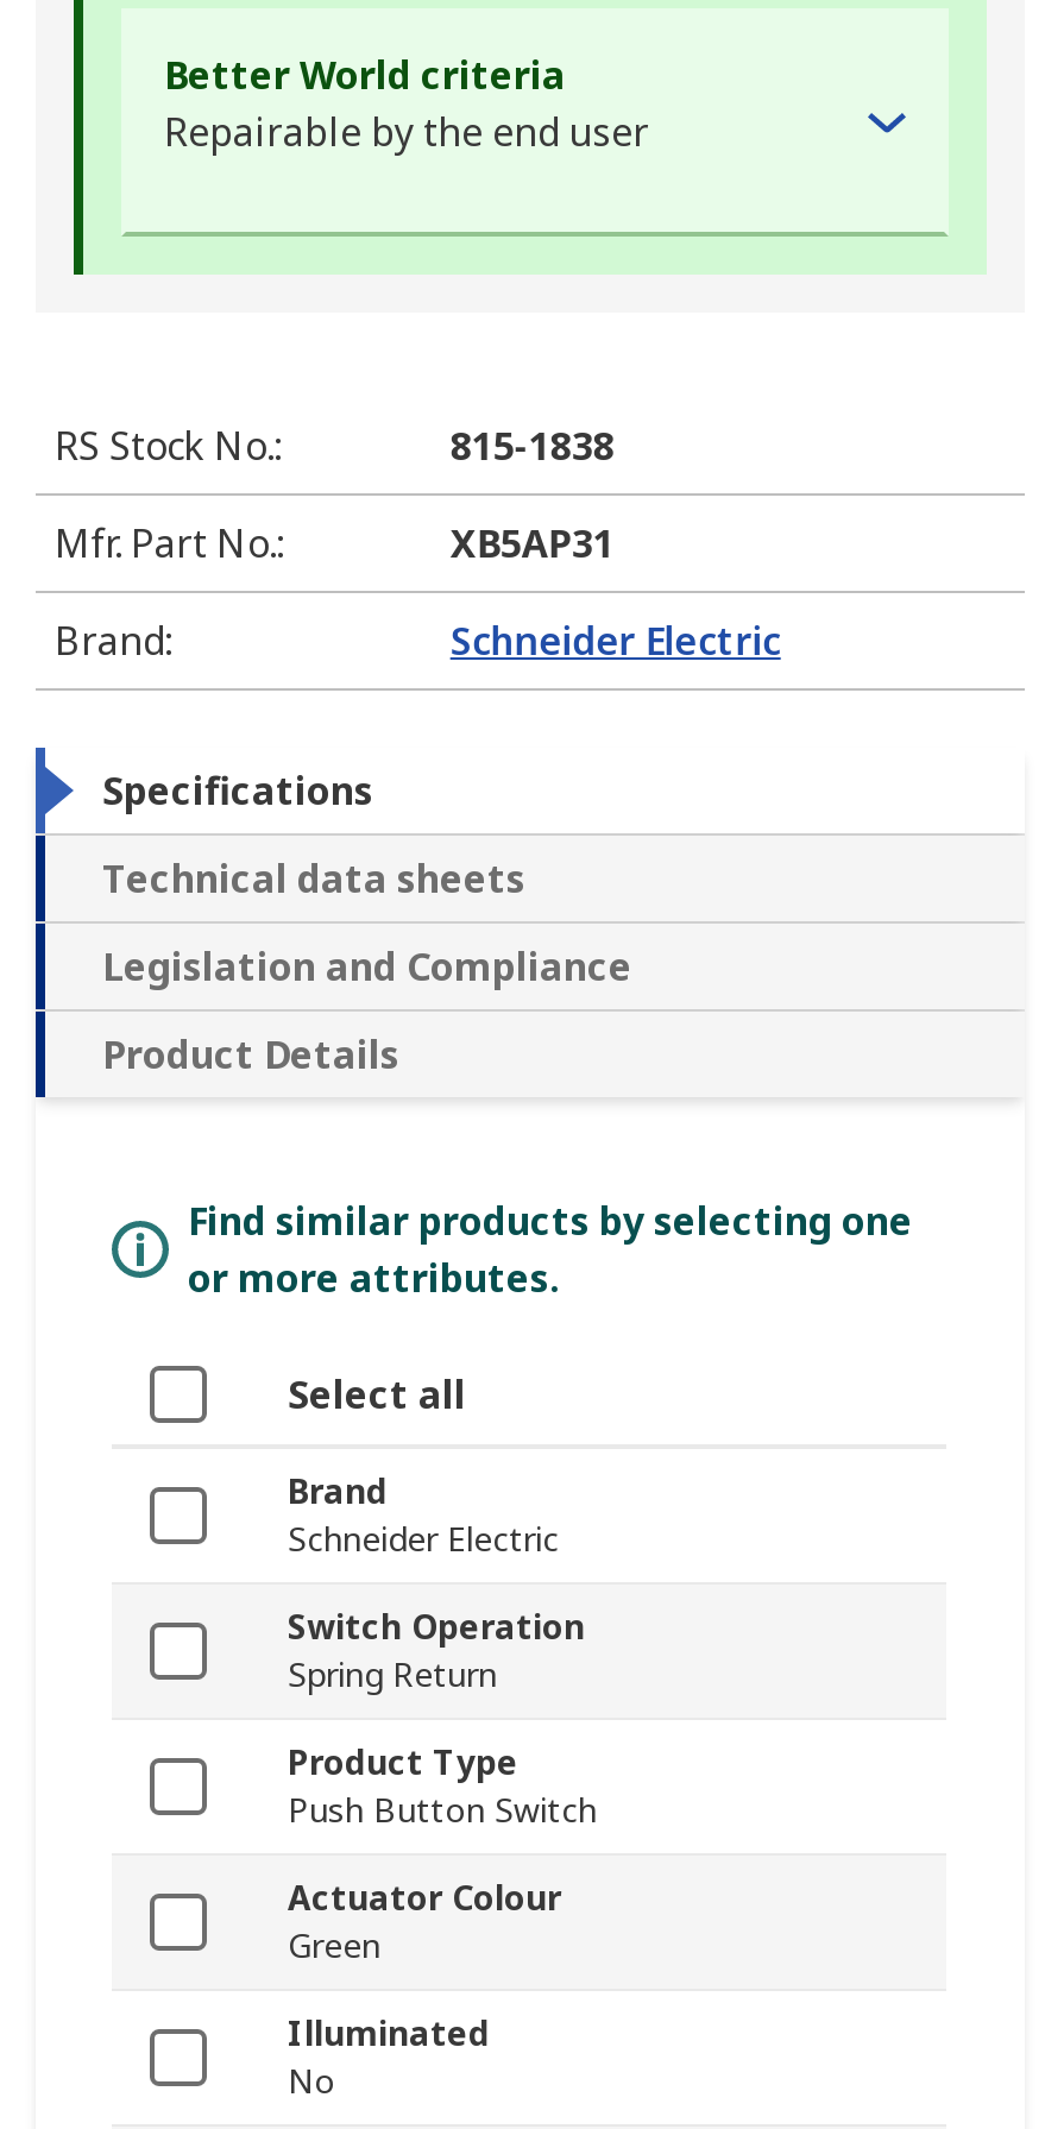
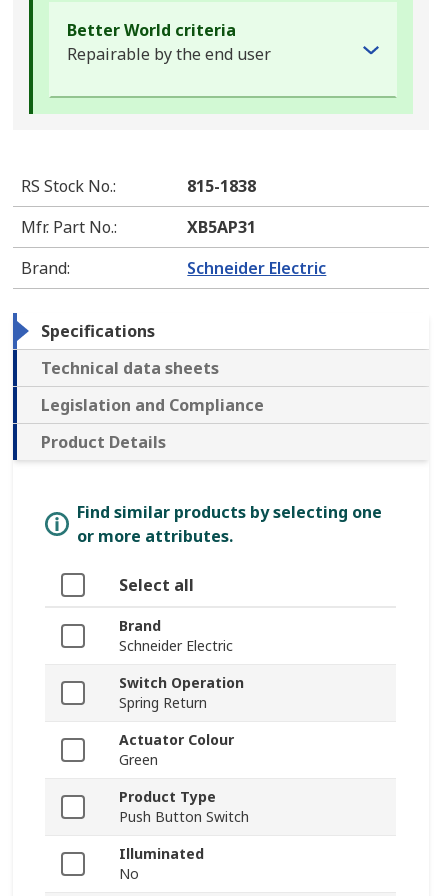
moved [288,1740,597,1833] -> [119,787,249,826]: Product Type | Push Button Switch
moved [288,1876,561,1969] -> [119,730,234,769]: Actuator Colour | Green

